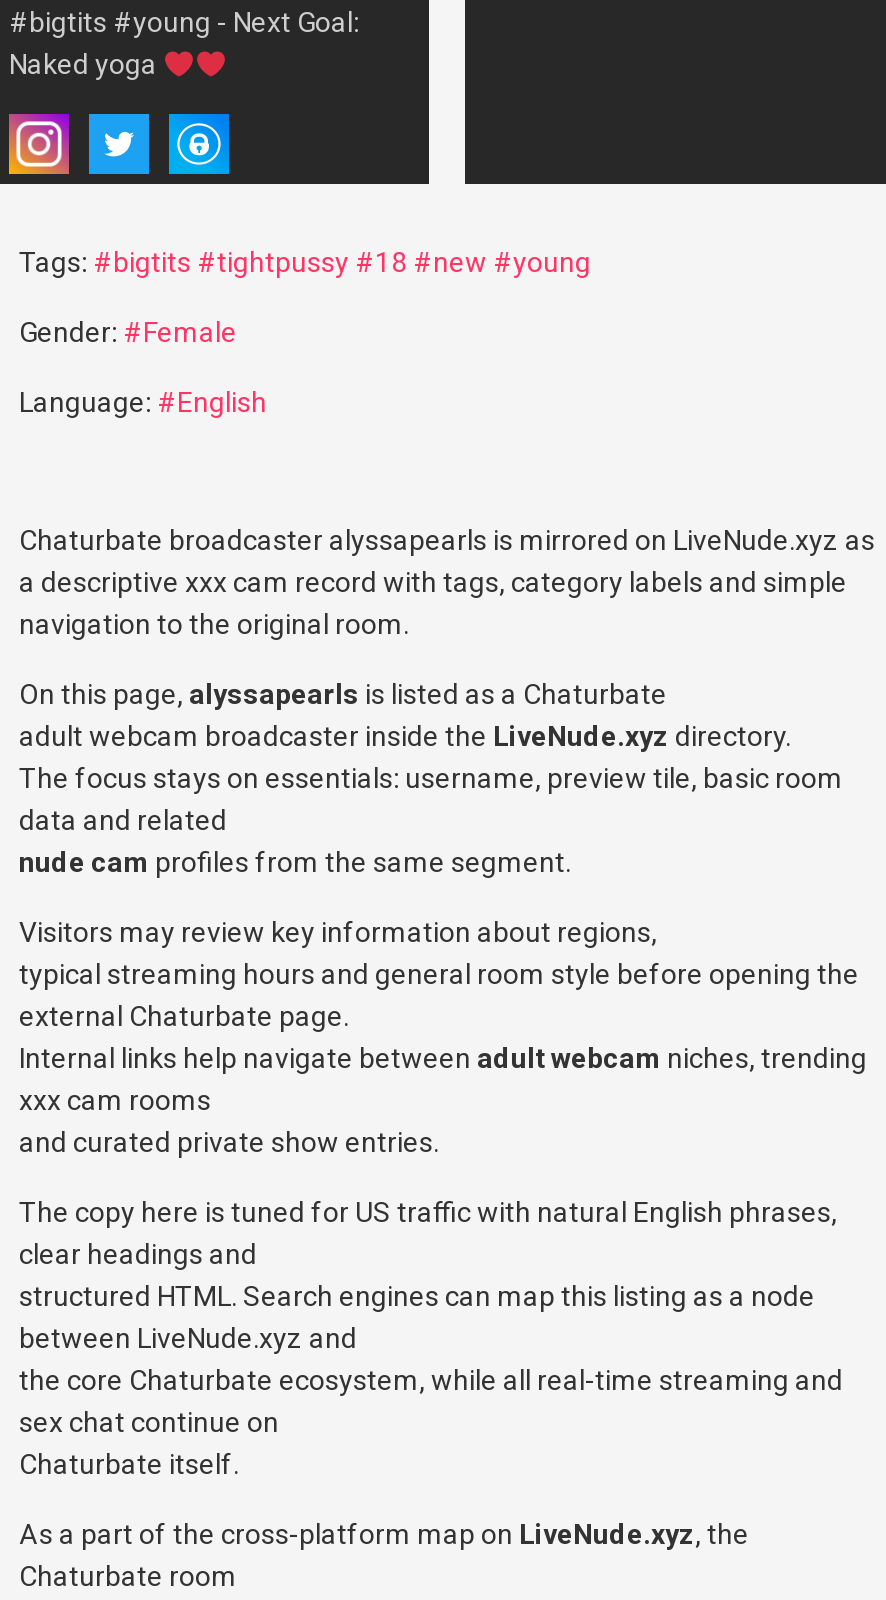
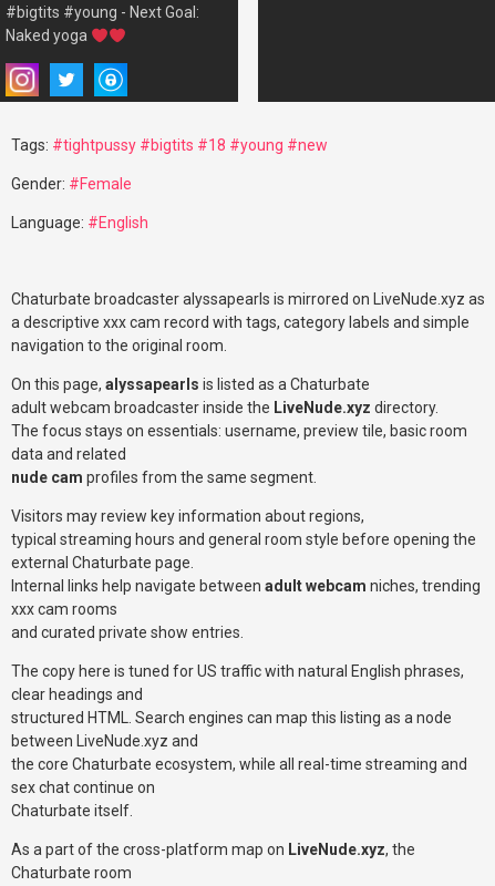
[19,246,591,278] Tags: #bigtits #tightpussy #18 #new #young -> [11,136,328,154] Tags: #tightpussy #bigtits #18 #young #new

